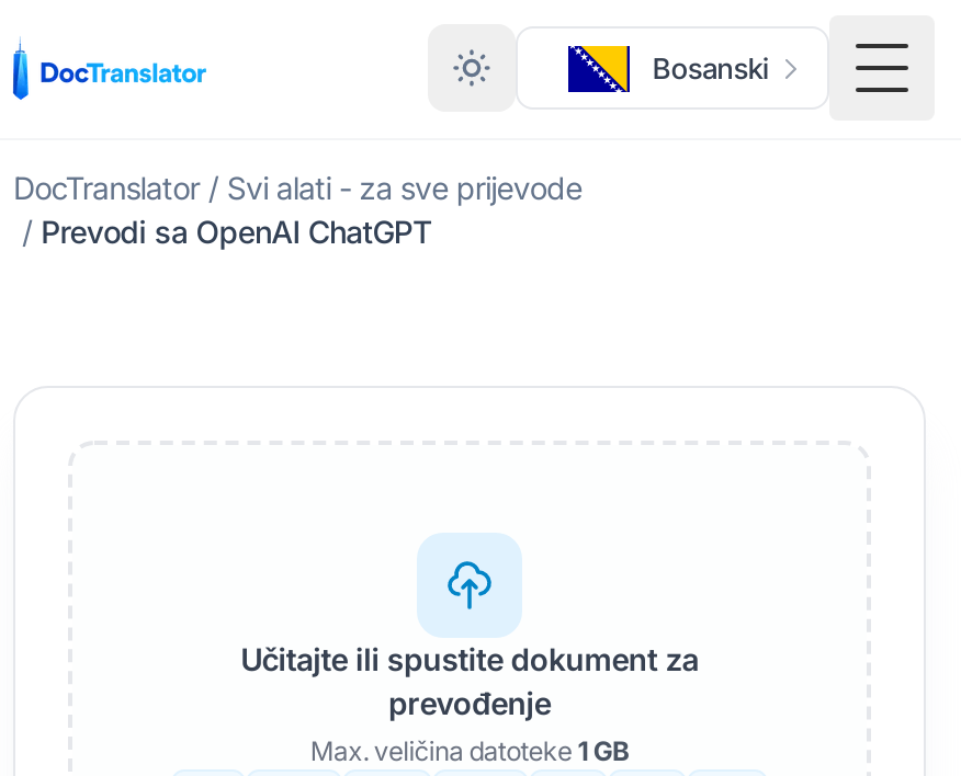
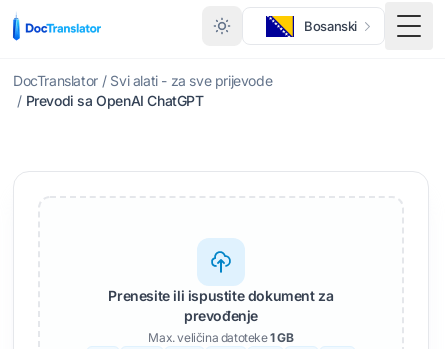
[240,640,699,677] Učitajte ili spustite dokument za -> [108,287,333,304] Prenesite ili ispustite dokument za

